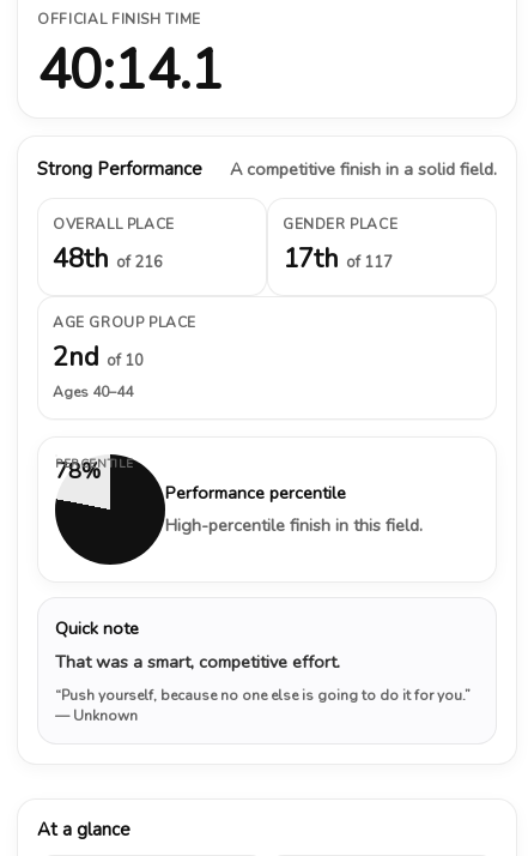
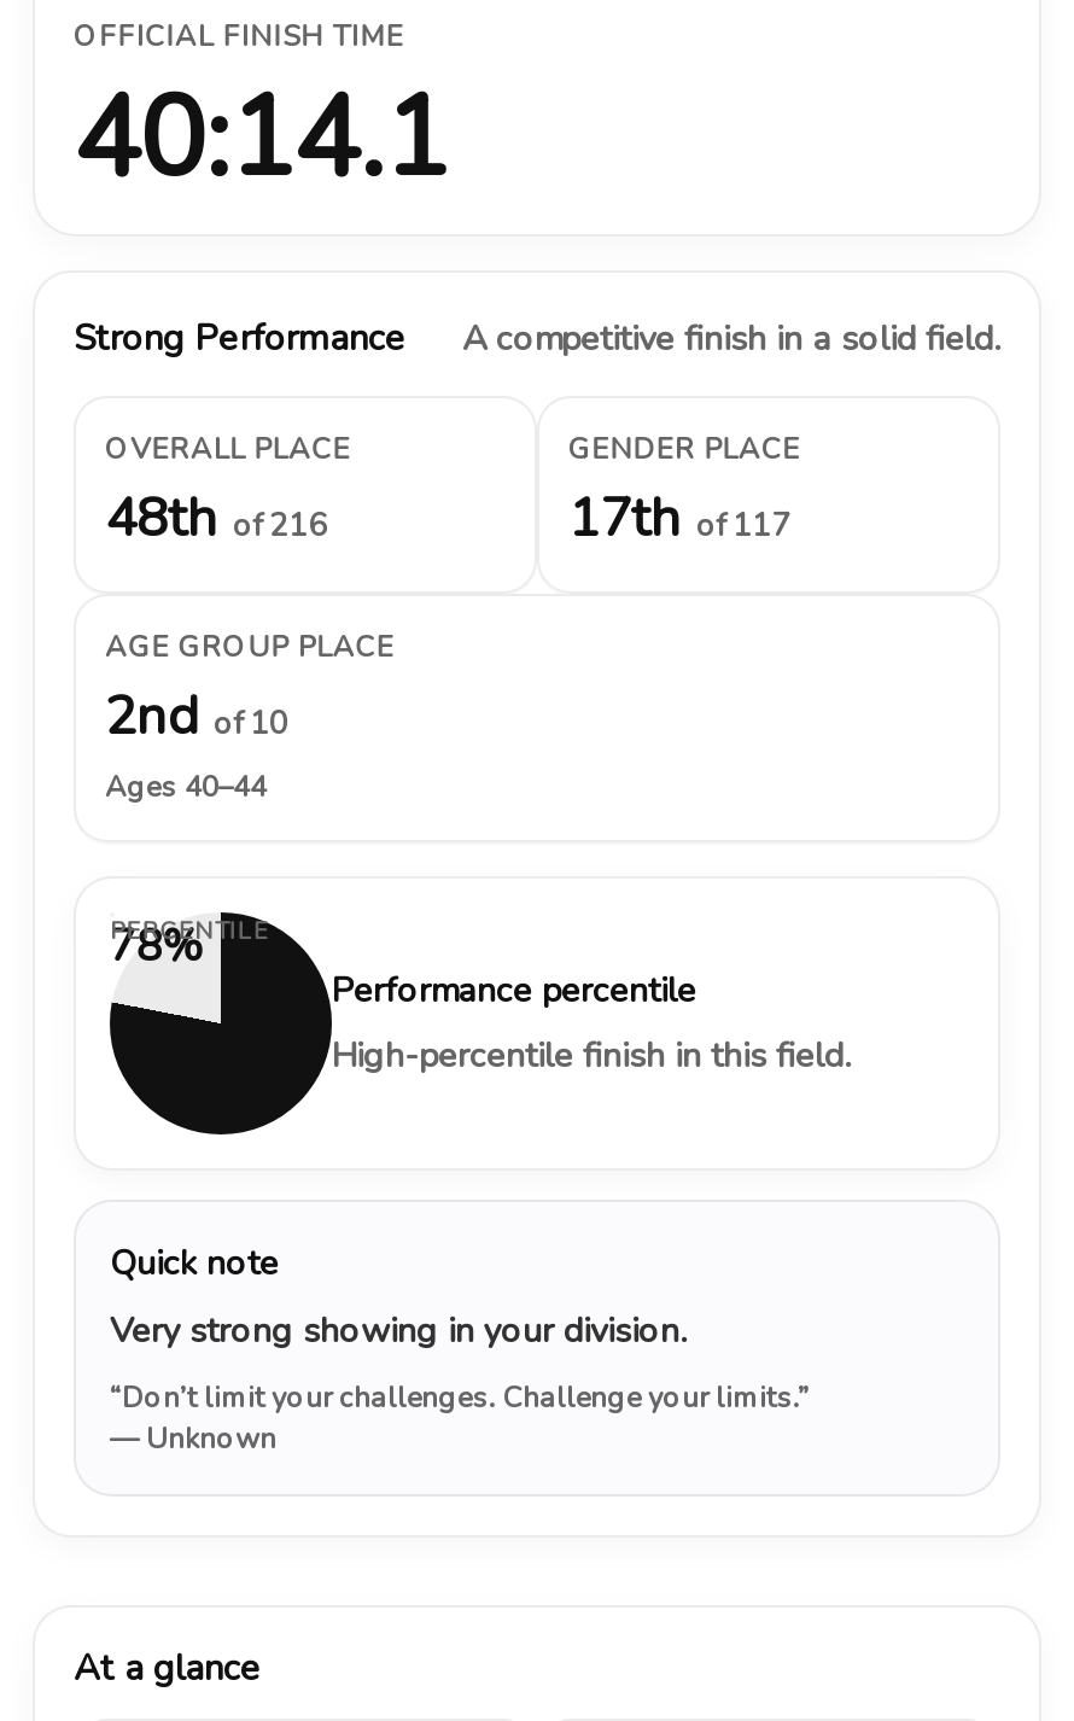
[55,650,340,674] That was a smart, competitive effort. -> [110,1305,687,1354] Very strong showing in your division.
[55,686,471,705] “Push yourself, because no one else is going to do it for you.” -> [110,1378,810,1416] “Don’t limit your challenges. Challenge your limits.”

